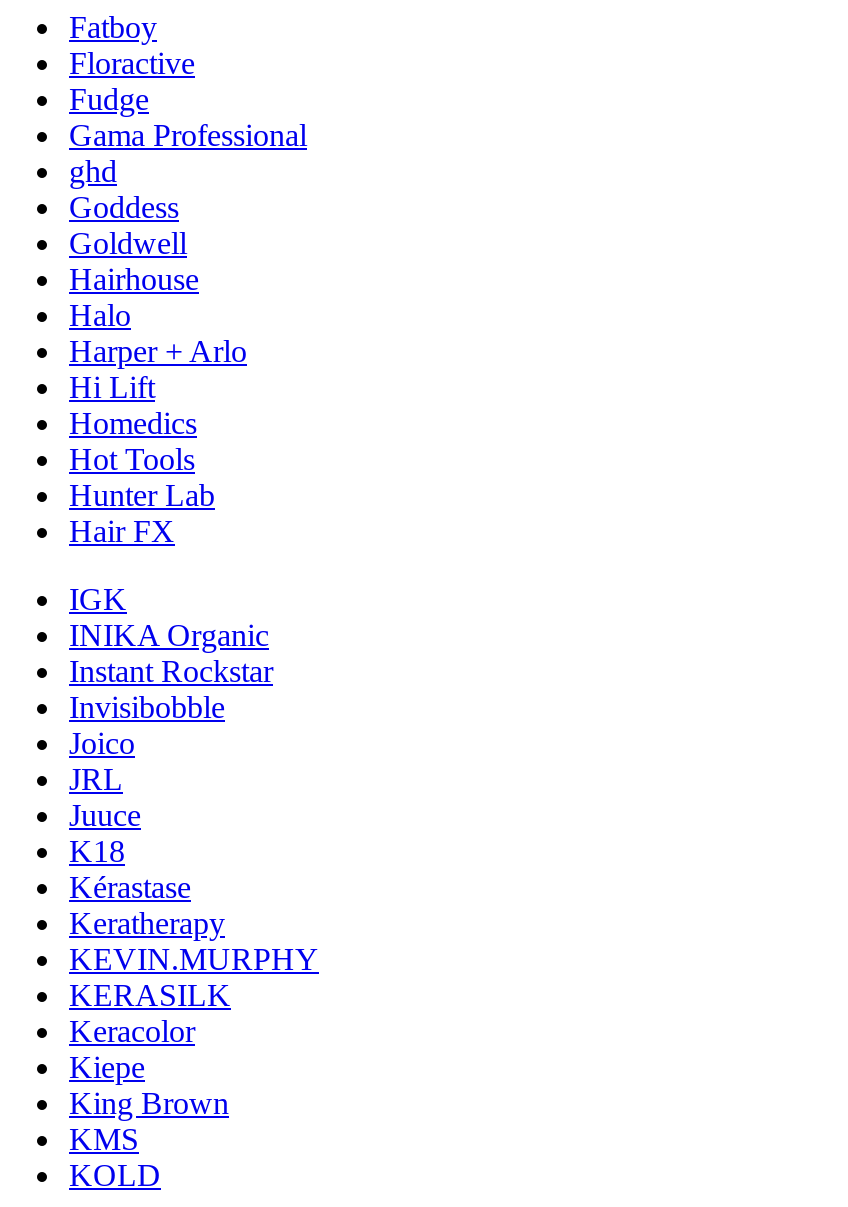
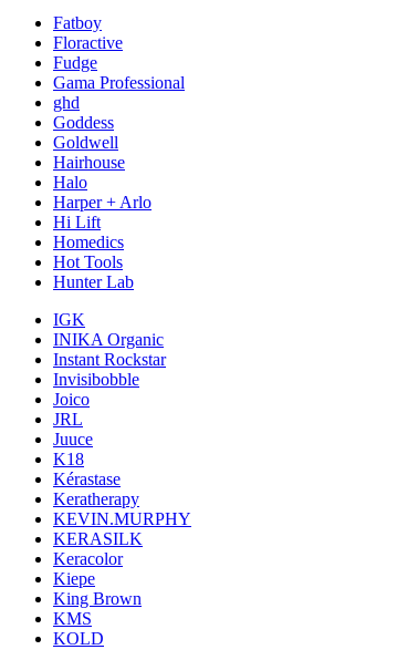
[69,514,175,548] Hair FX -> none

